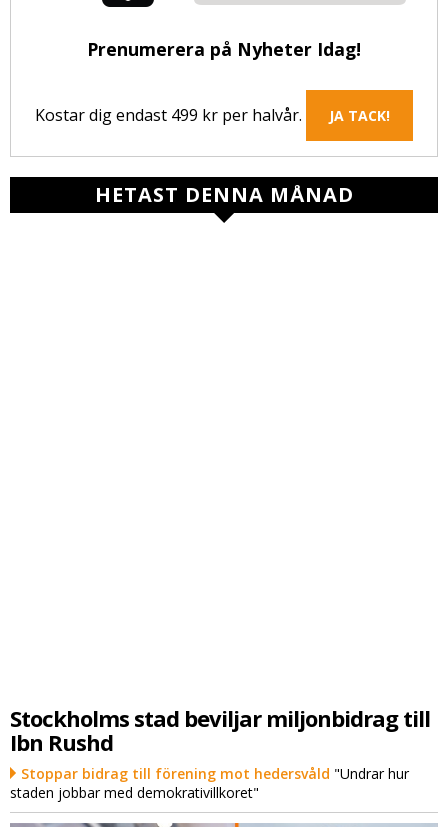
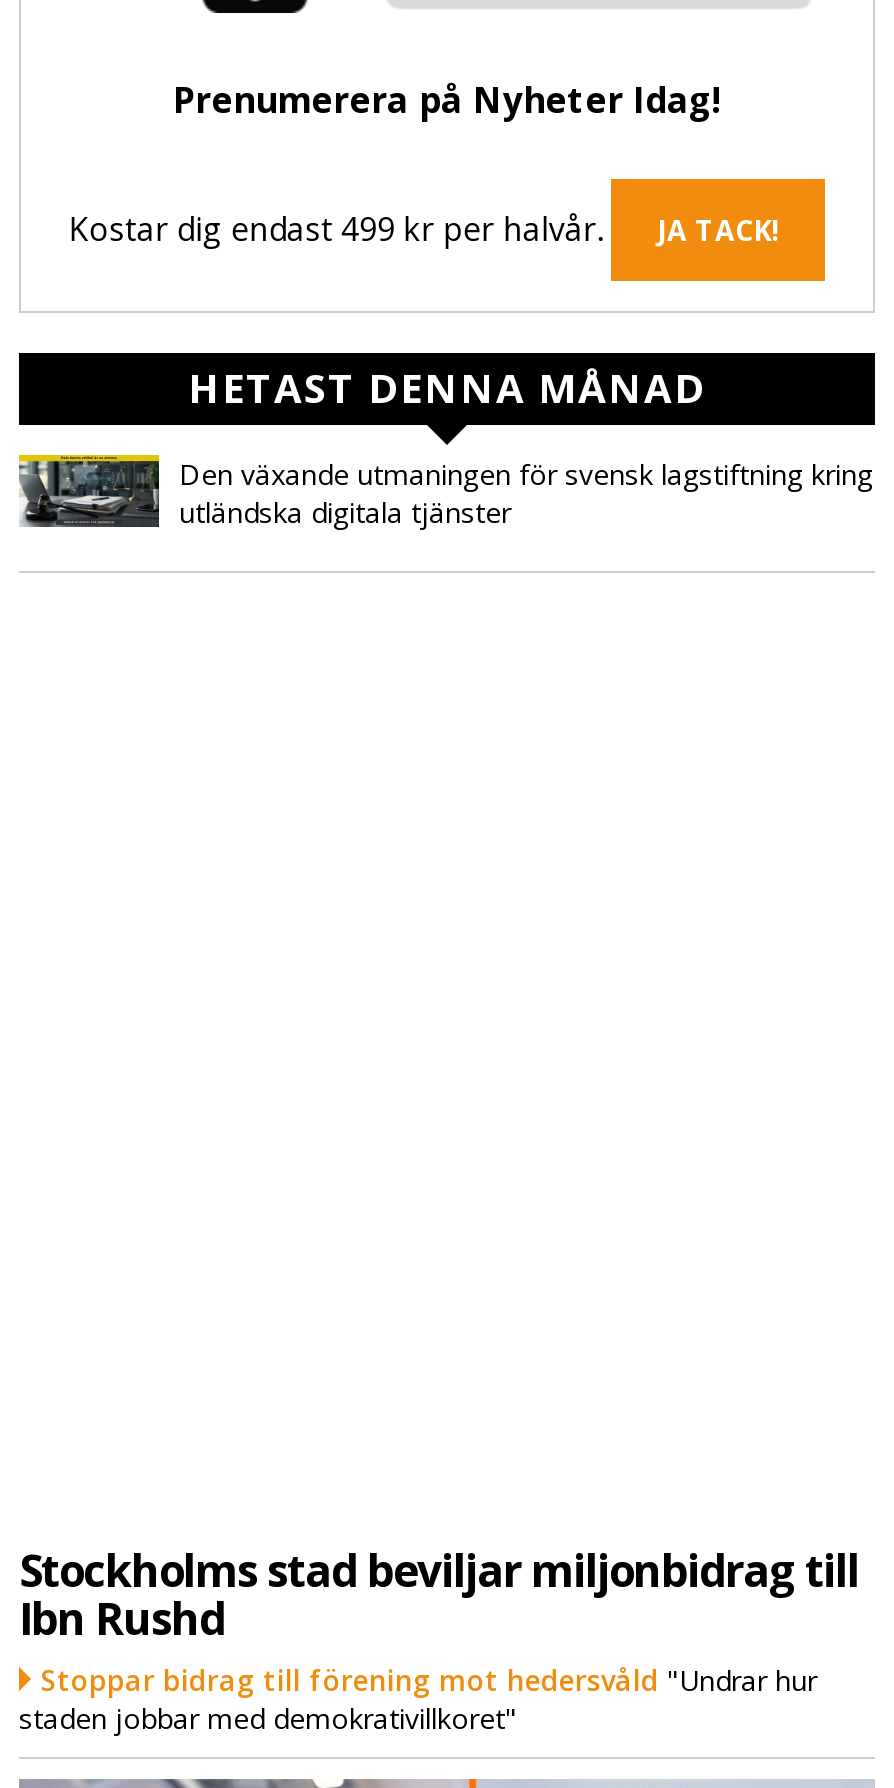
none -> [17,452,873,531] [image] | Den växande utmaningen för svensk lagstiftning kring | utländska digitala tjänster

